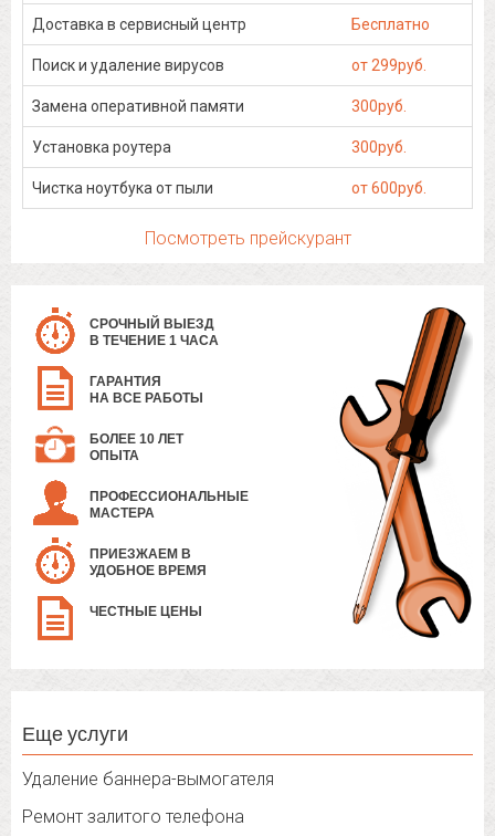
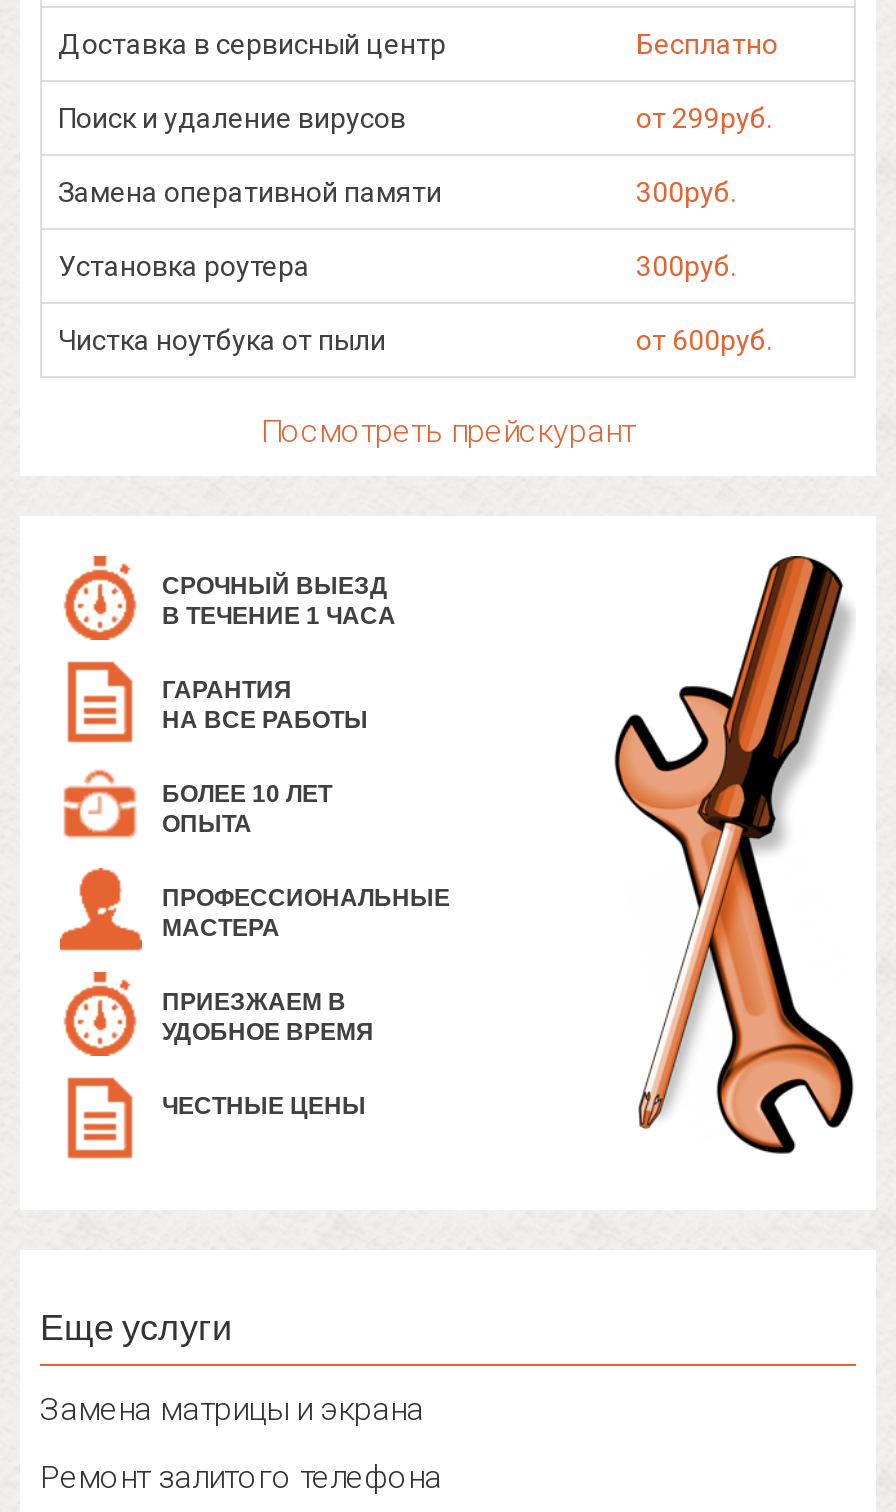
[22,769,274,790] Удаление баннера-вымогателя -> [40,1390,424,1428] Замена матрицы и экрана

